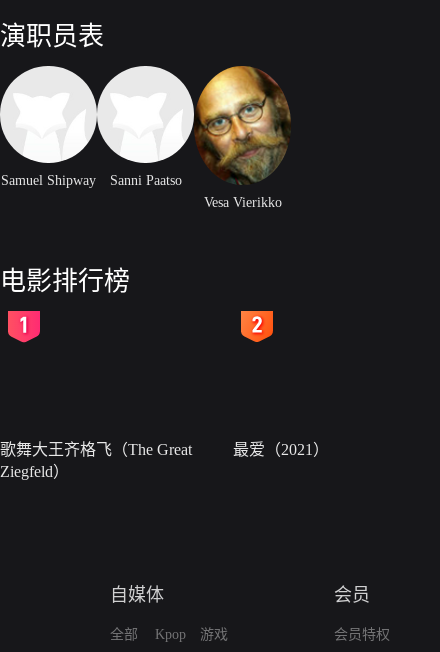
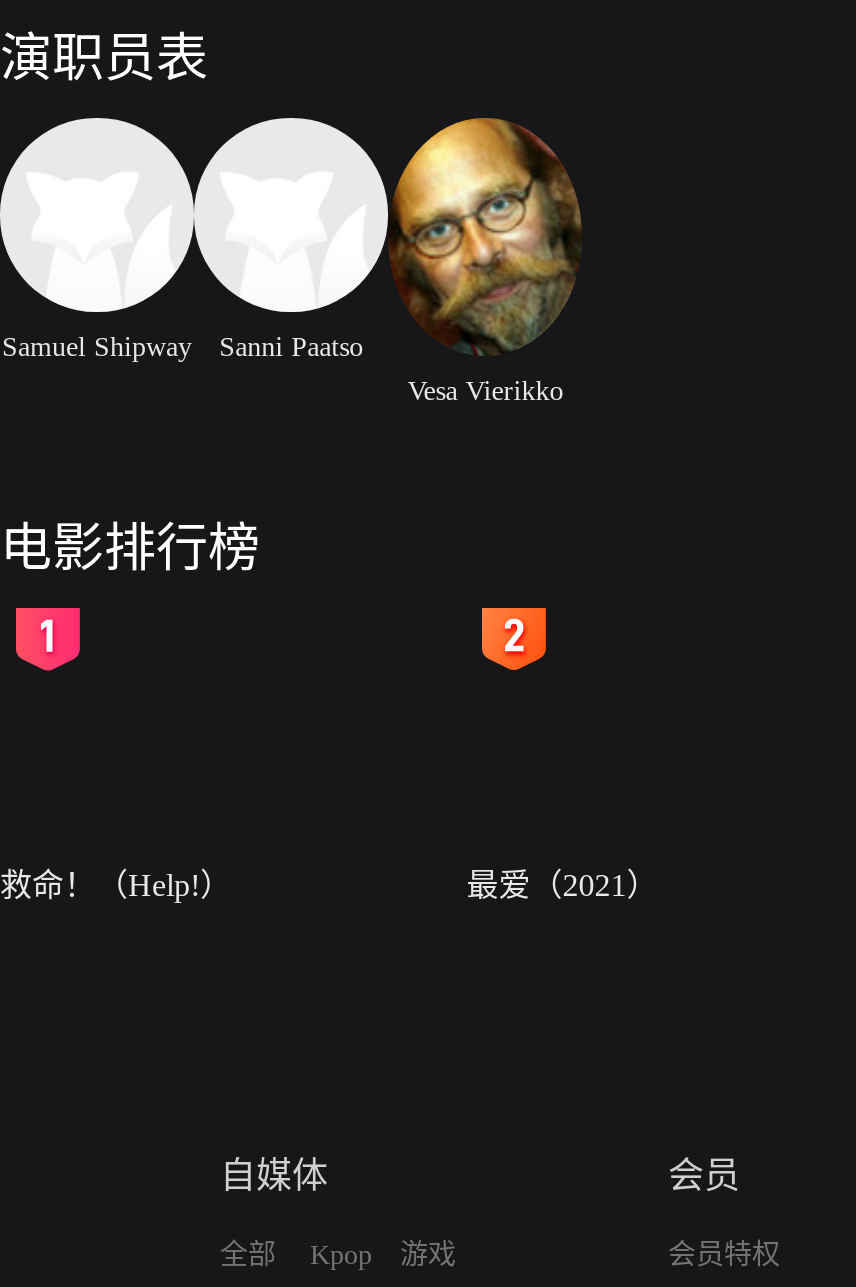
[0,441,192,480] 歌舞大王齐格飞（The Great | Ziegfeld） -> [0,868,232,902] 救命！（Help!）

